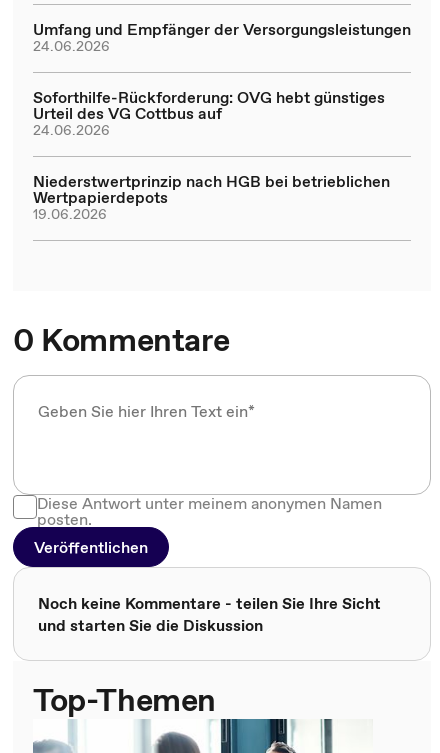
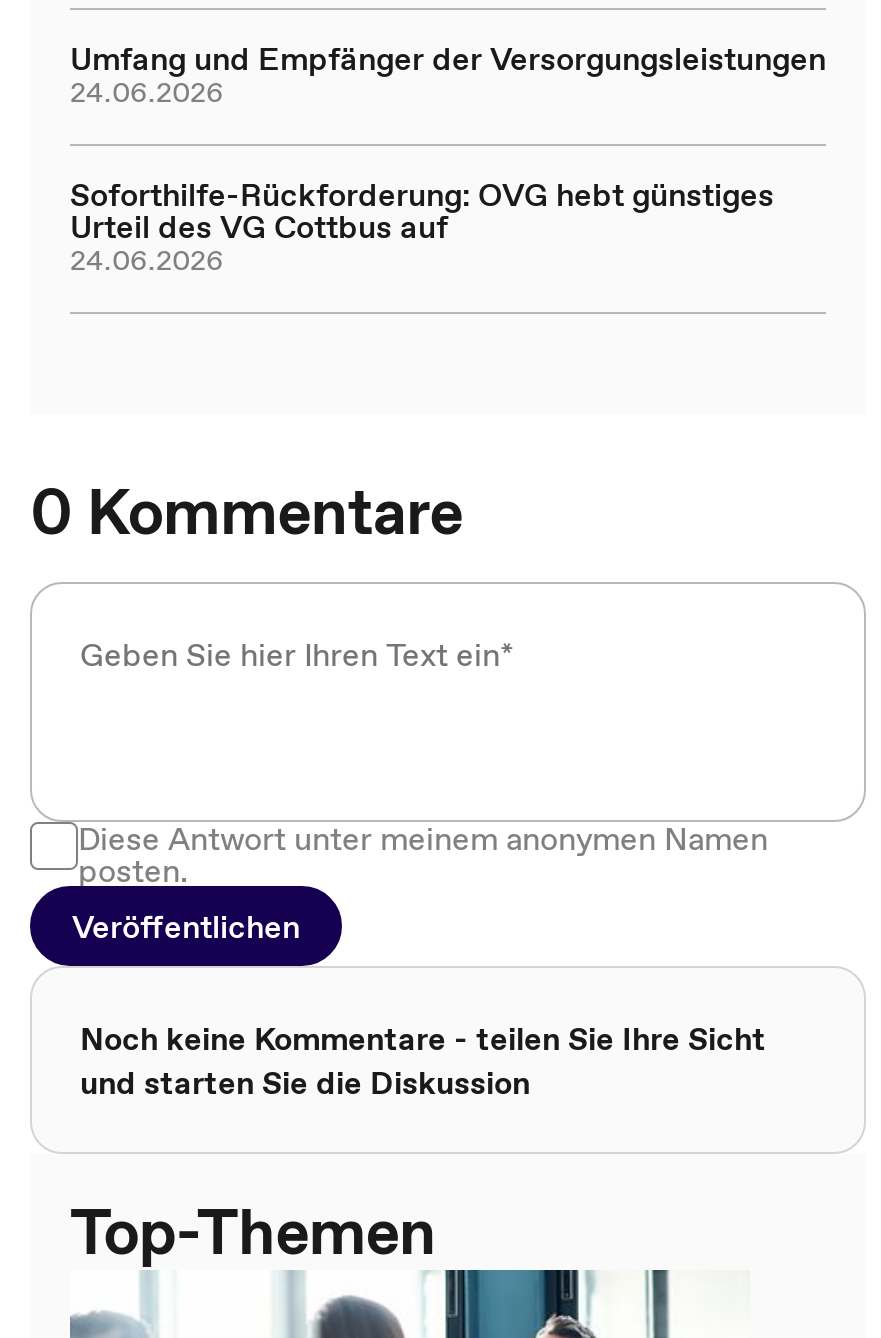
[33,169,390,223] Niederstwertprinzip nach HGB bei betrieblichen | Wertpapierdepots | 19.06.2026 -> none

